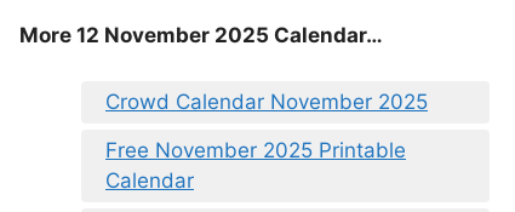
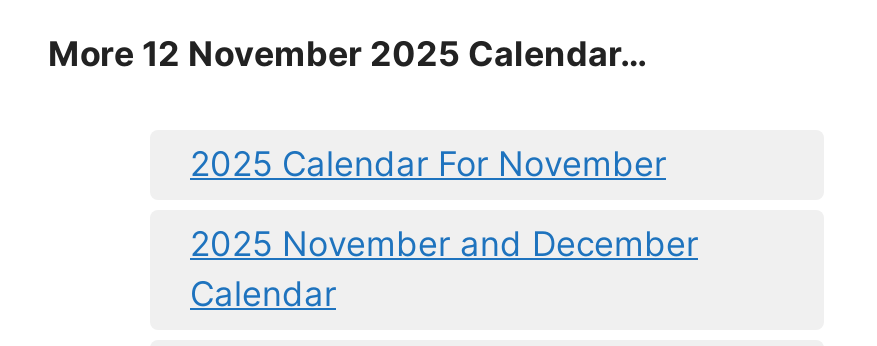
[105,90,428,114] Crowd Calendar November 2025 -> [190,145,666,185] 2025 Calendar For November
[105,139,406,163] Free November 2025 Printable -> [190,225,698,265] 2025 November and December

